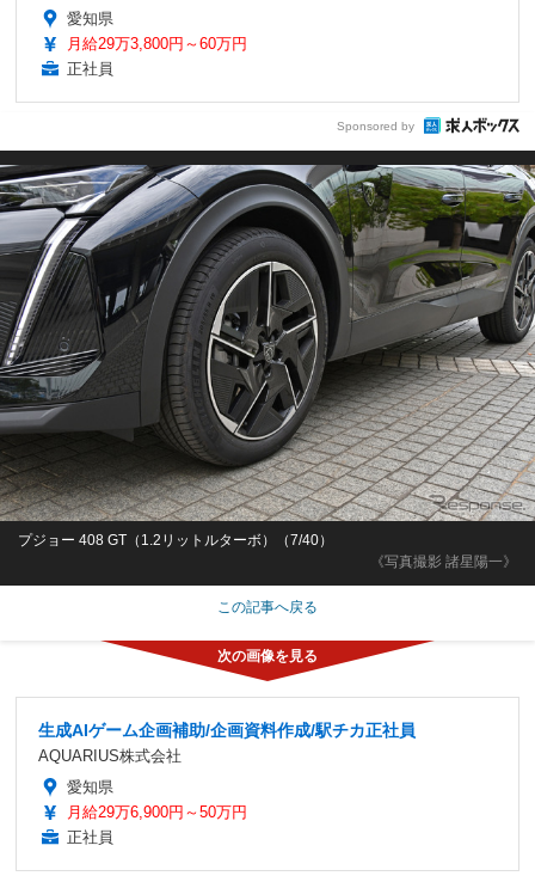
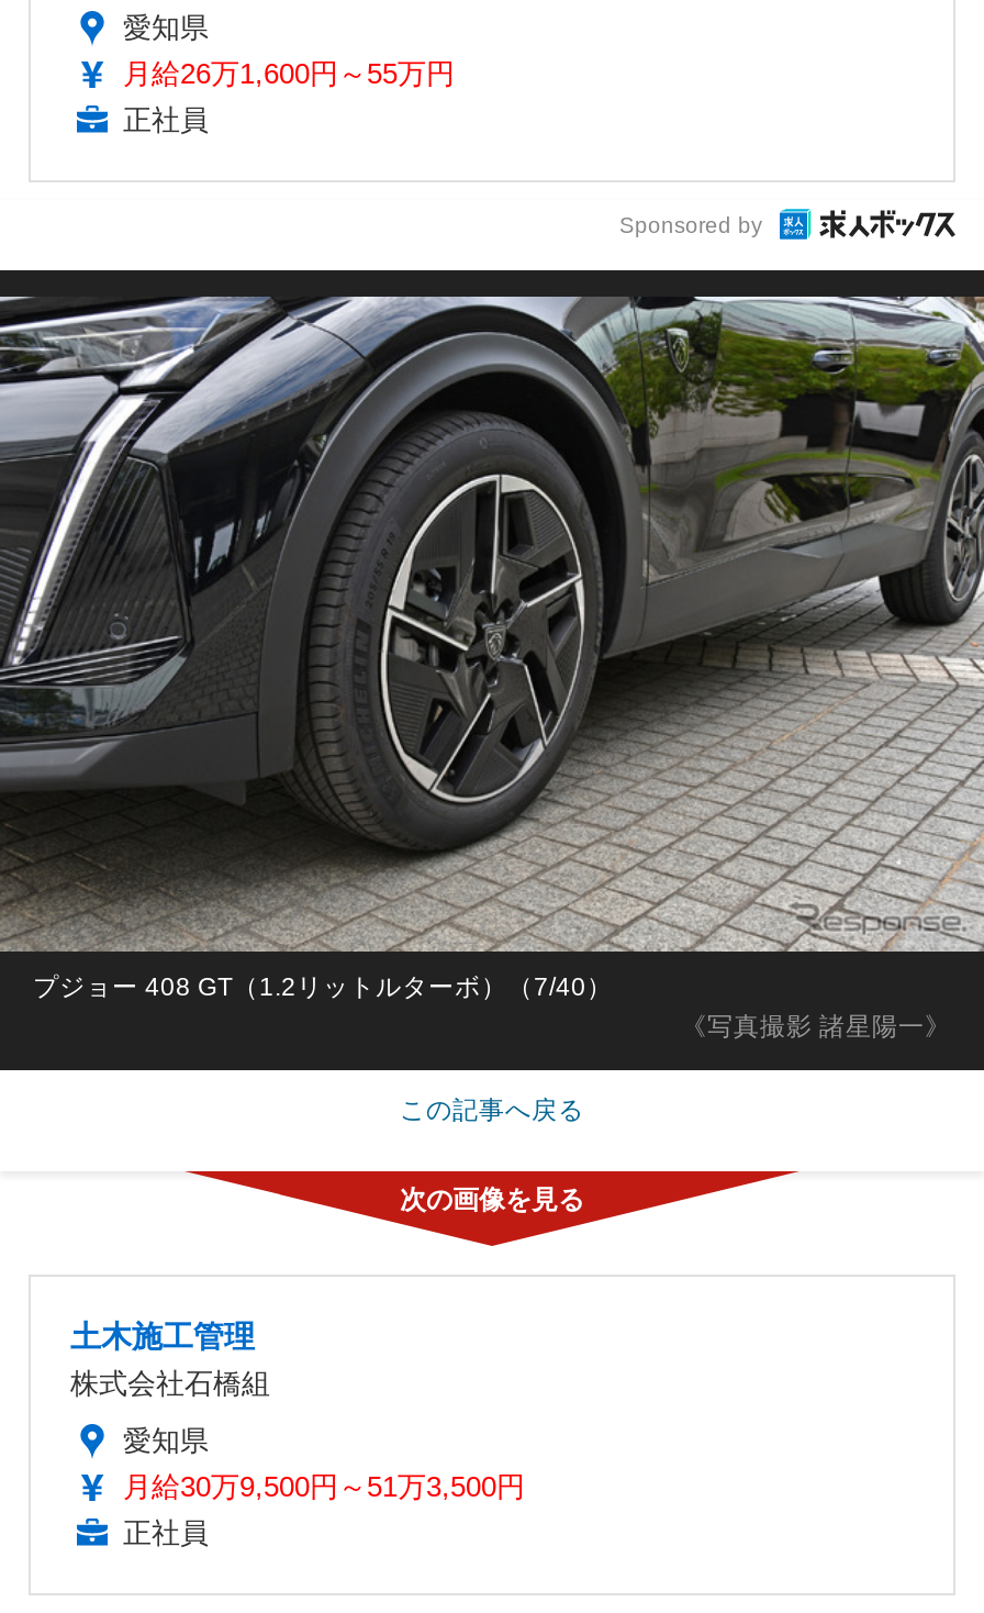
[67,35,247,53] 月給29万3,800円～60万円 -> [123,57,455,90] 月給26万1,600円～55万円
[38,721,416,765] 生成AIゲーム企画補助/企画資料作成/駅チカ正社員 | AQUARIUS株式会社 -> [70,1319,270,1400] 土木施工管理 | 株式会社石橋組
[67,803,247,821] 月給29万6,900円～50万円 -> [123,1471,525,1504] 月給30万9,500円～51万3,500円

